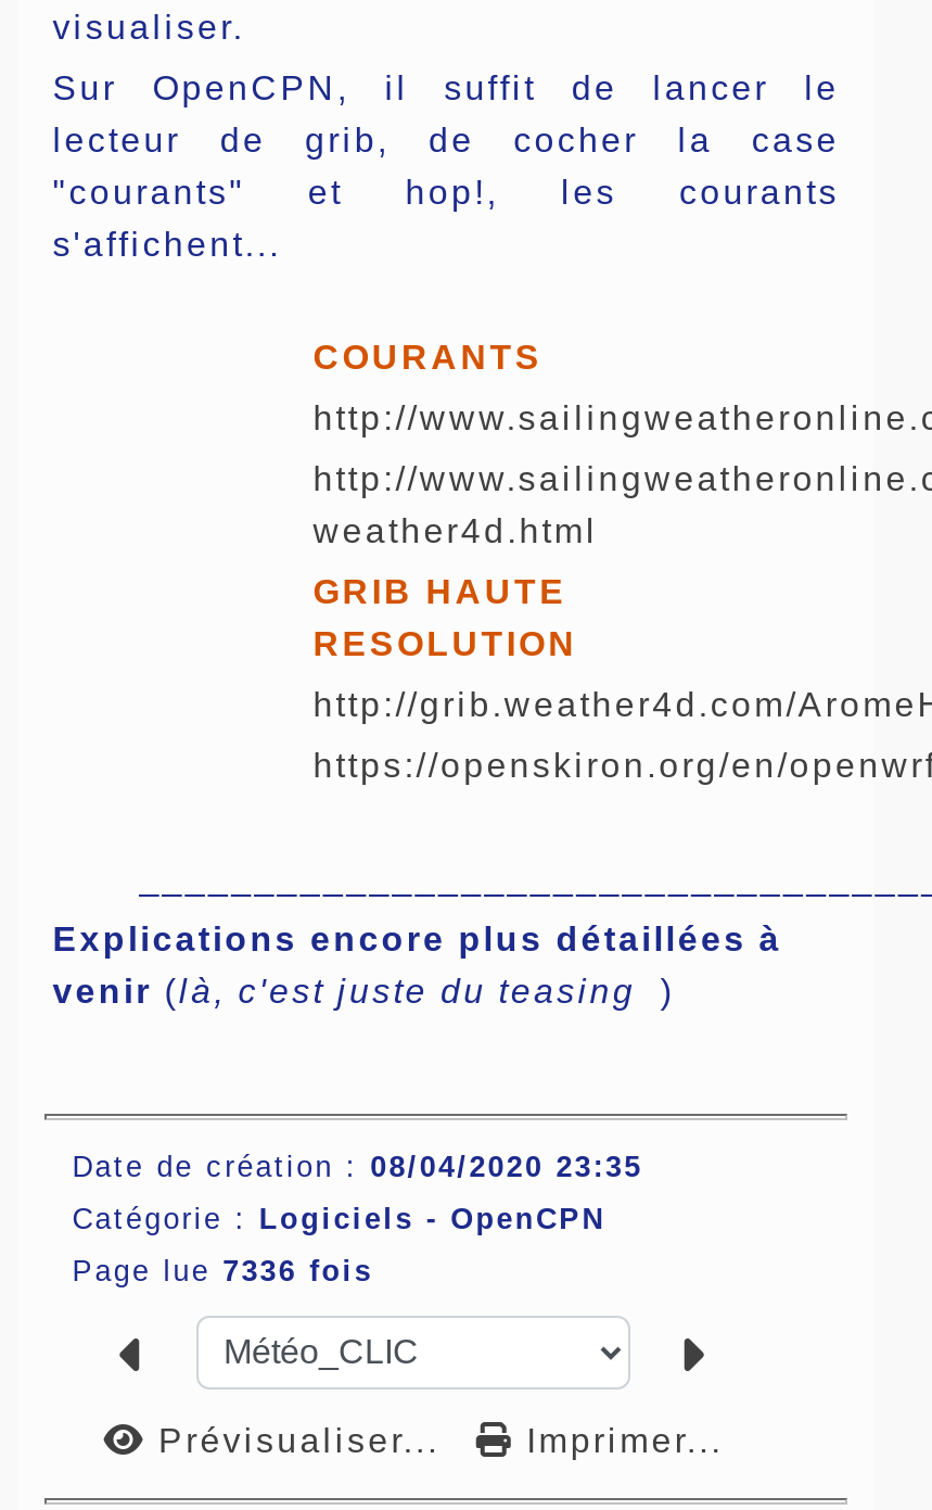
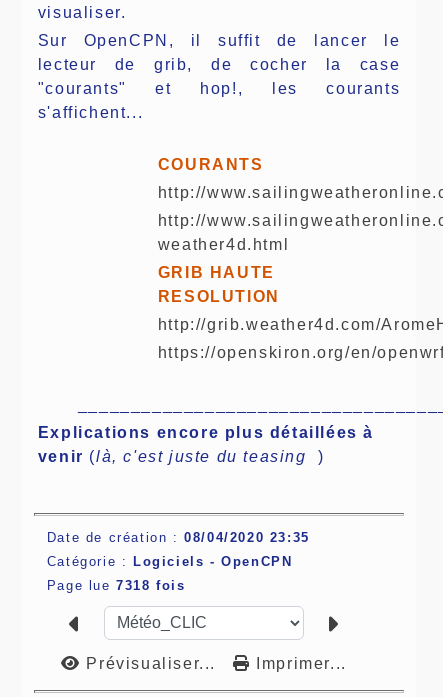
[72,1255,373,1287] Page lue 7336 fois -> [47,578,185,593] Page lue 7318 fois

